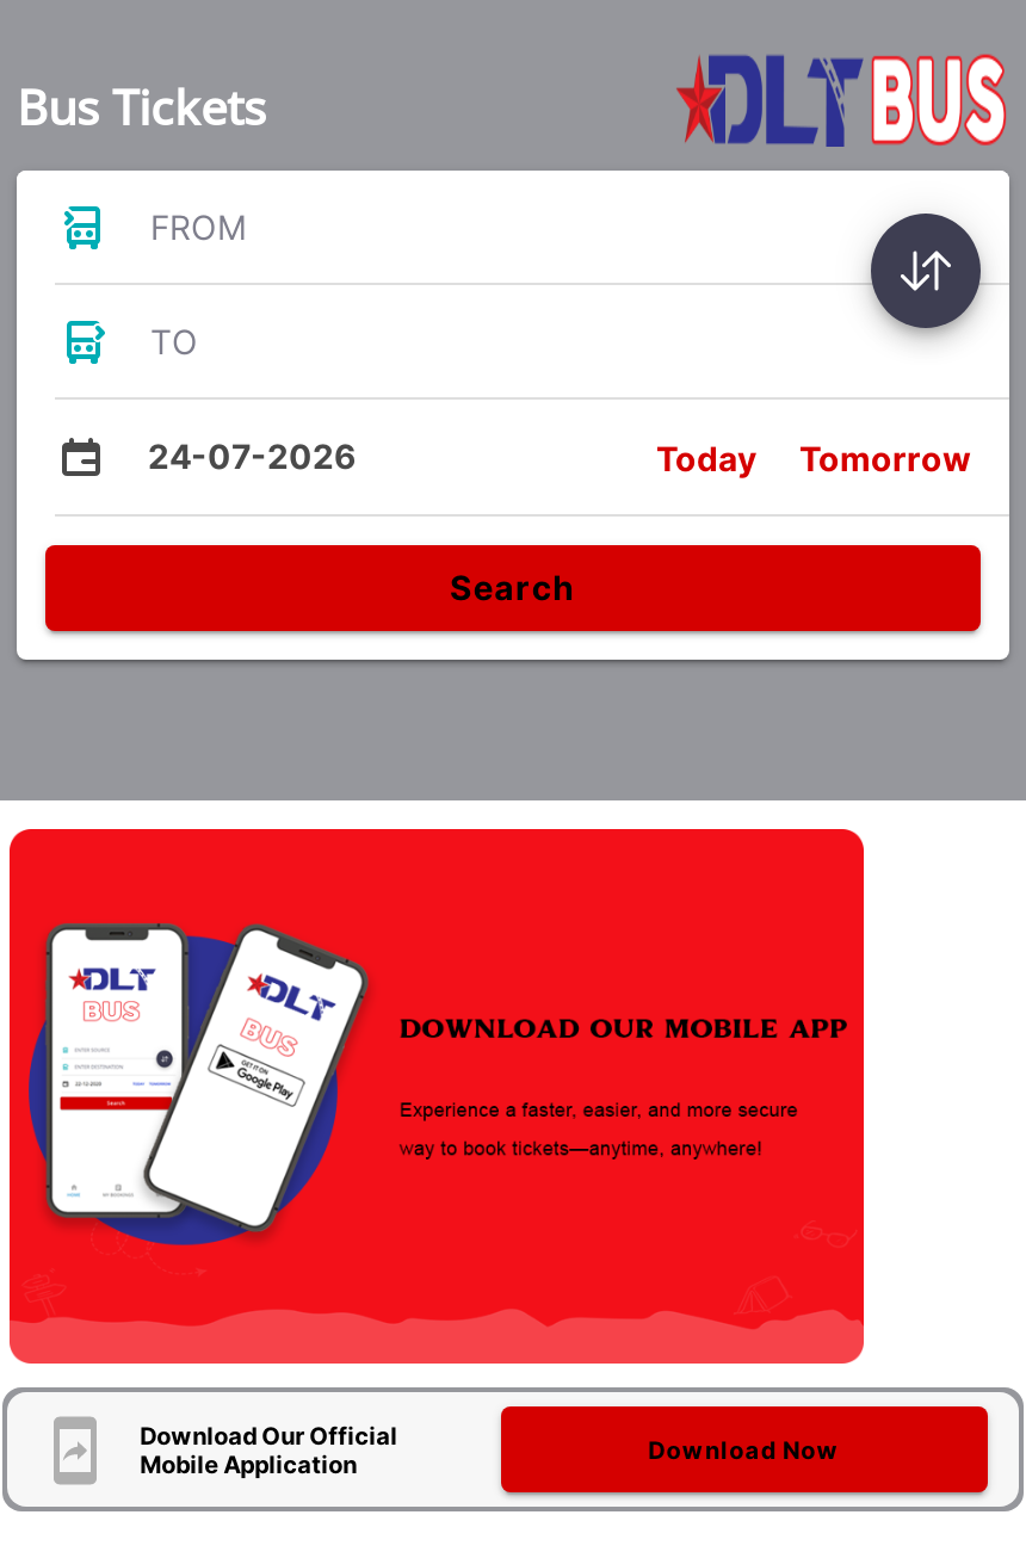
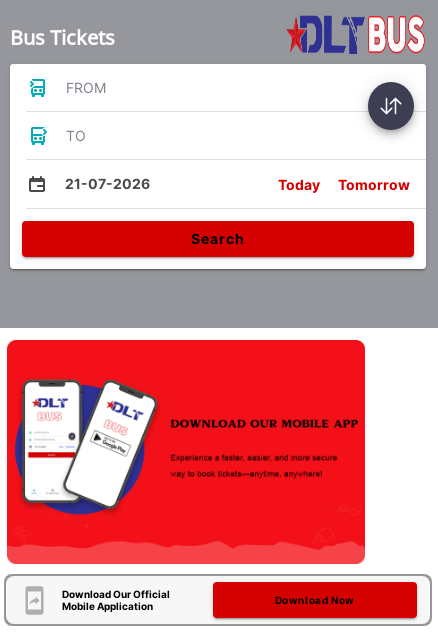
[148,435,356,476] 24-07-2026 -> [65,175,150,192] 21-07-2026

